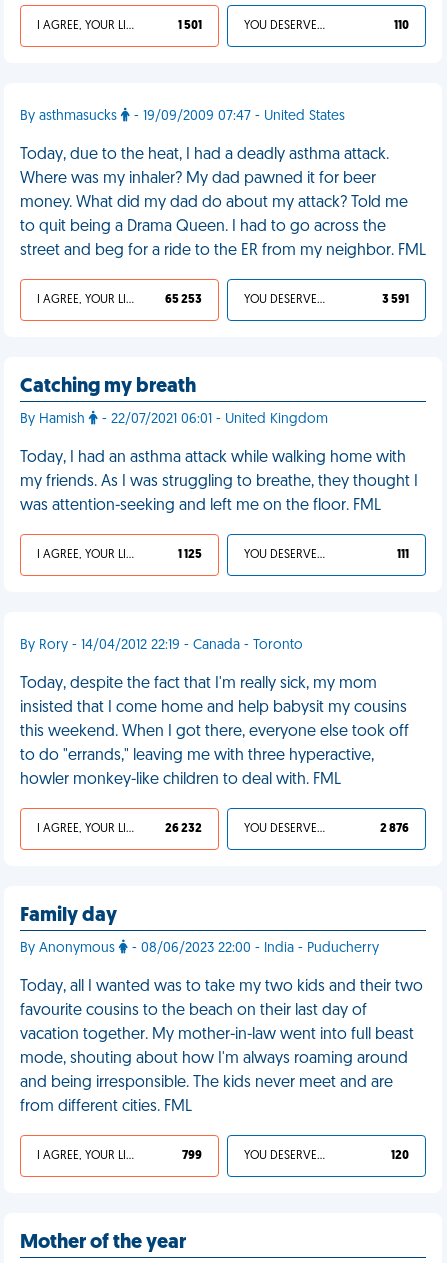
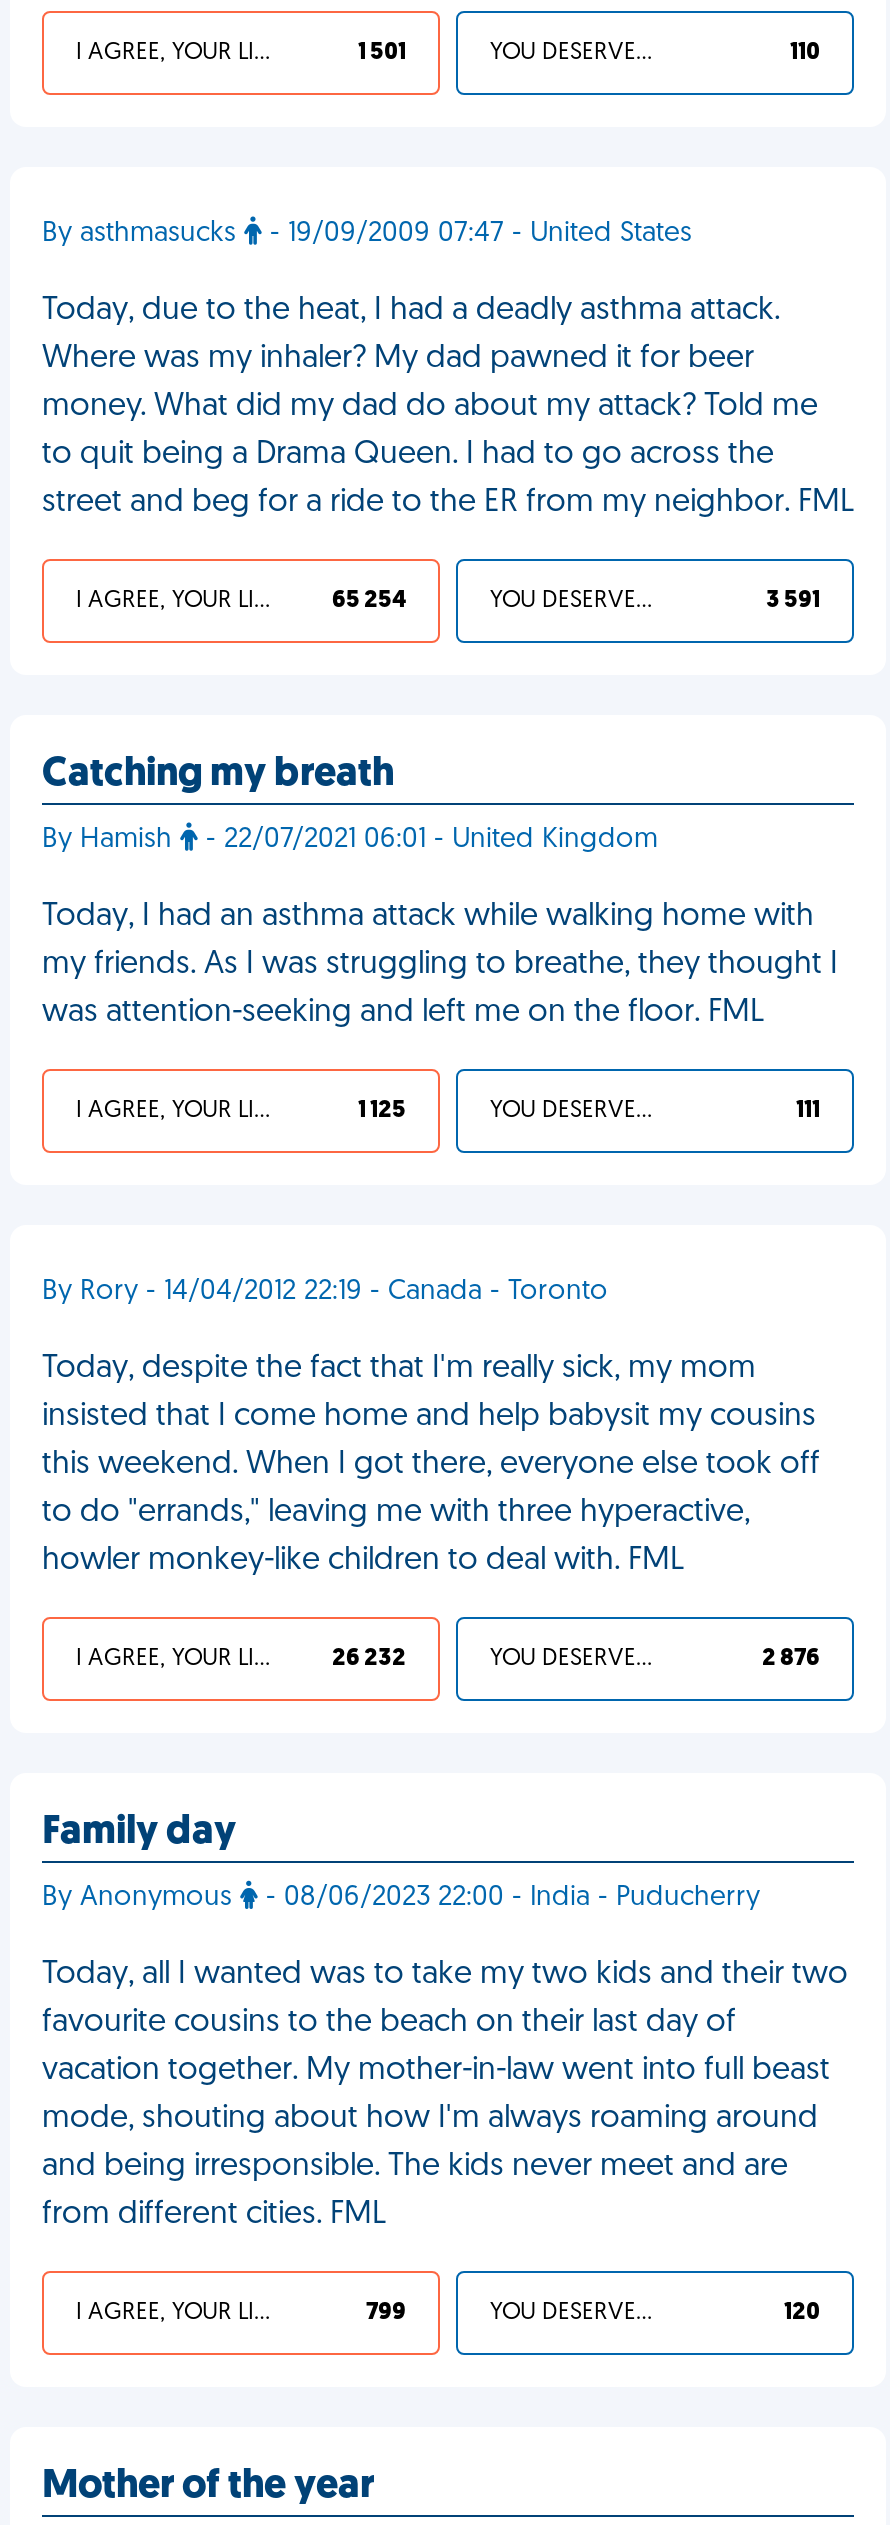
[165,294,202,306] 65 253 -> [332,589,406,613] 65 254

